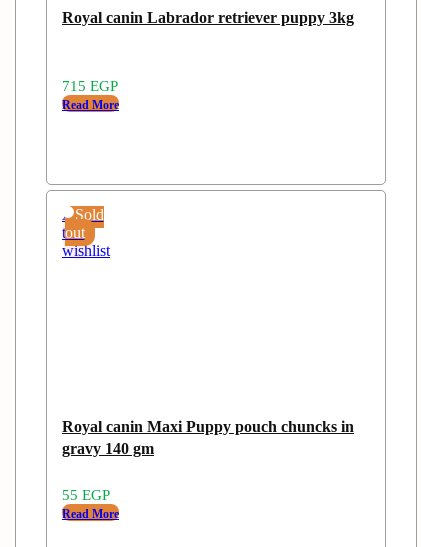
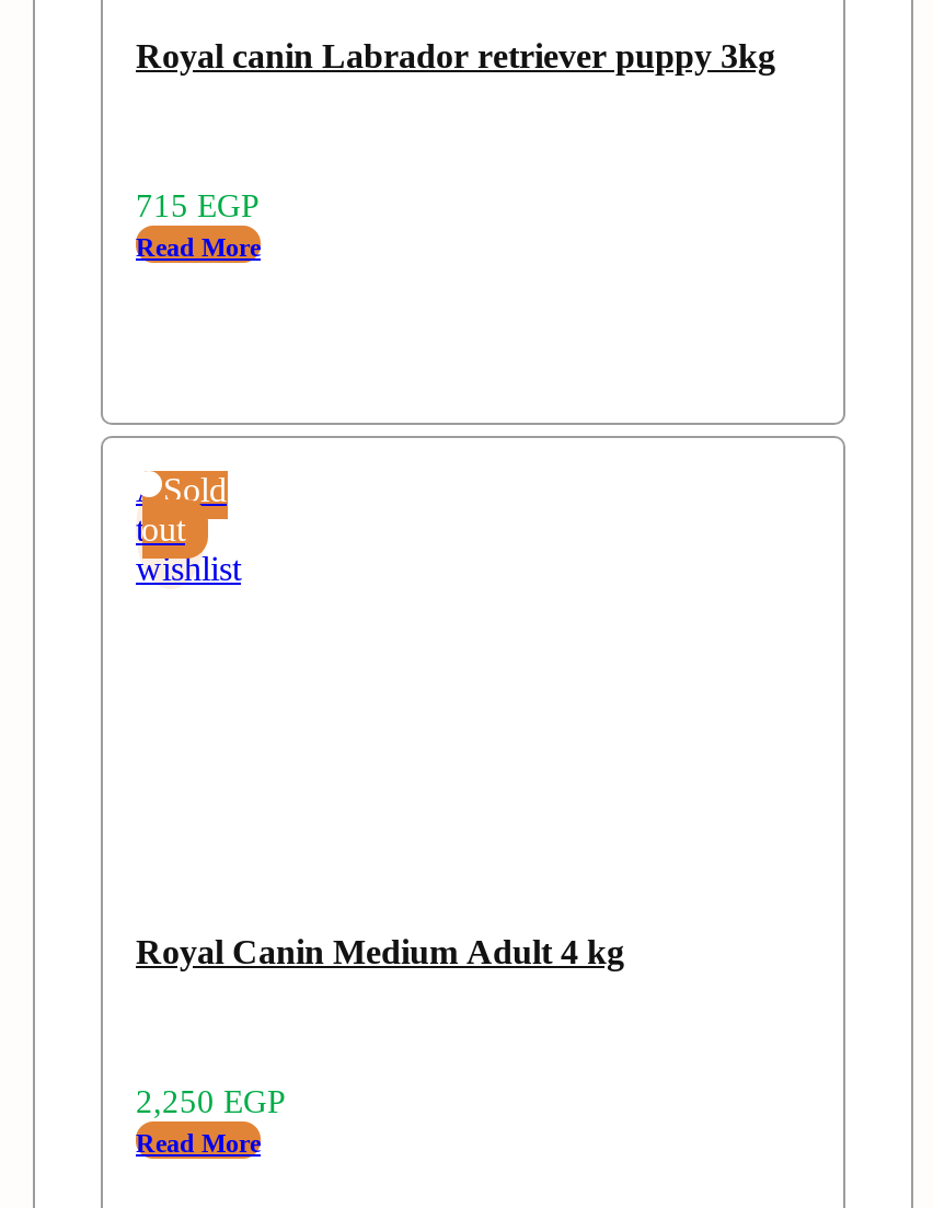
[62,418,354,457] Royal canin Maxi Puppy pouch chuncks in | gravy 140 gm -> [136,933,624,971] Royal Canin Medium Adult 4 kg
[62,487,110,503] 55 EGP -> [136,1085,285,1120] 2,250 EGP

